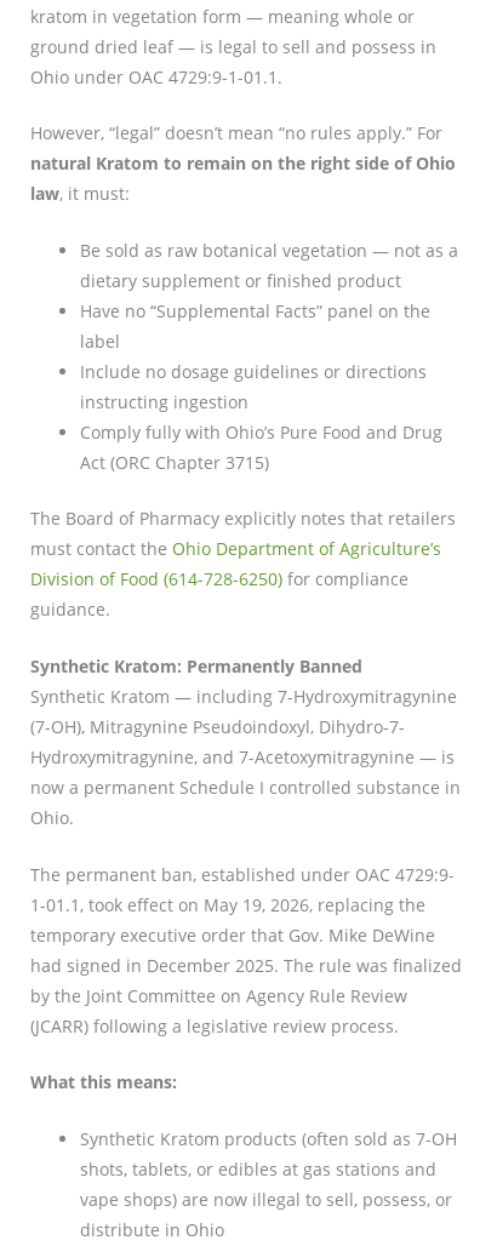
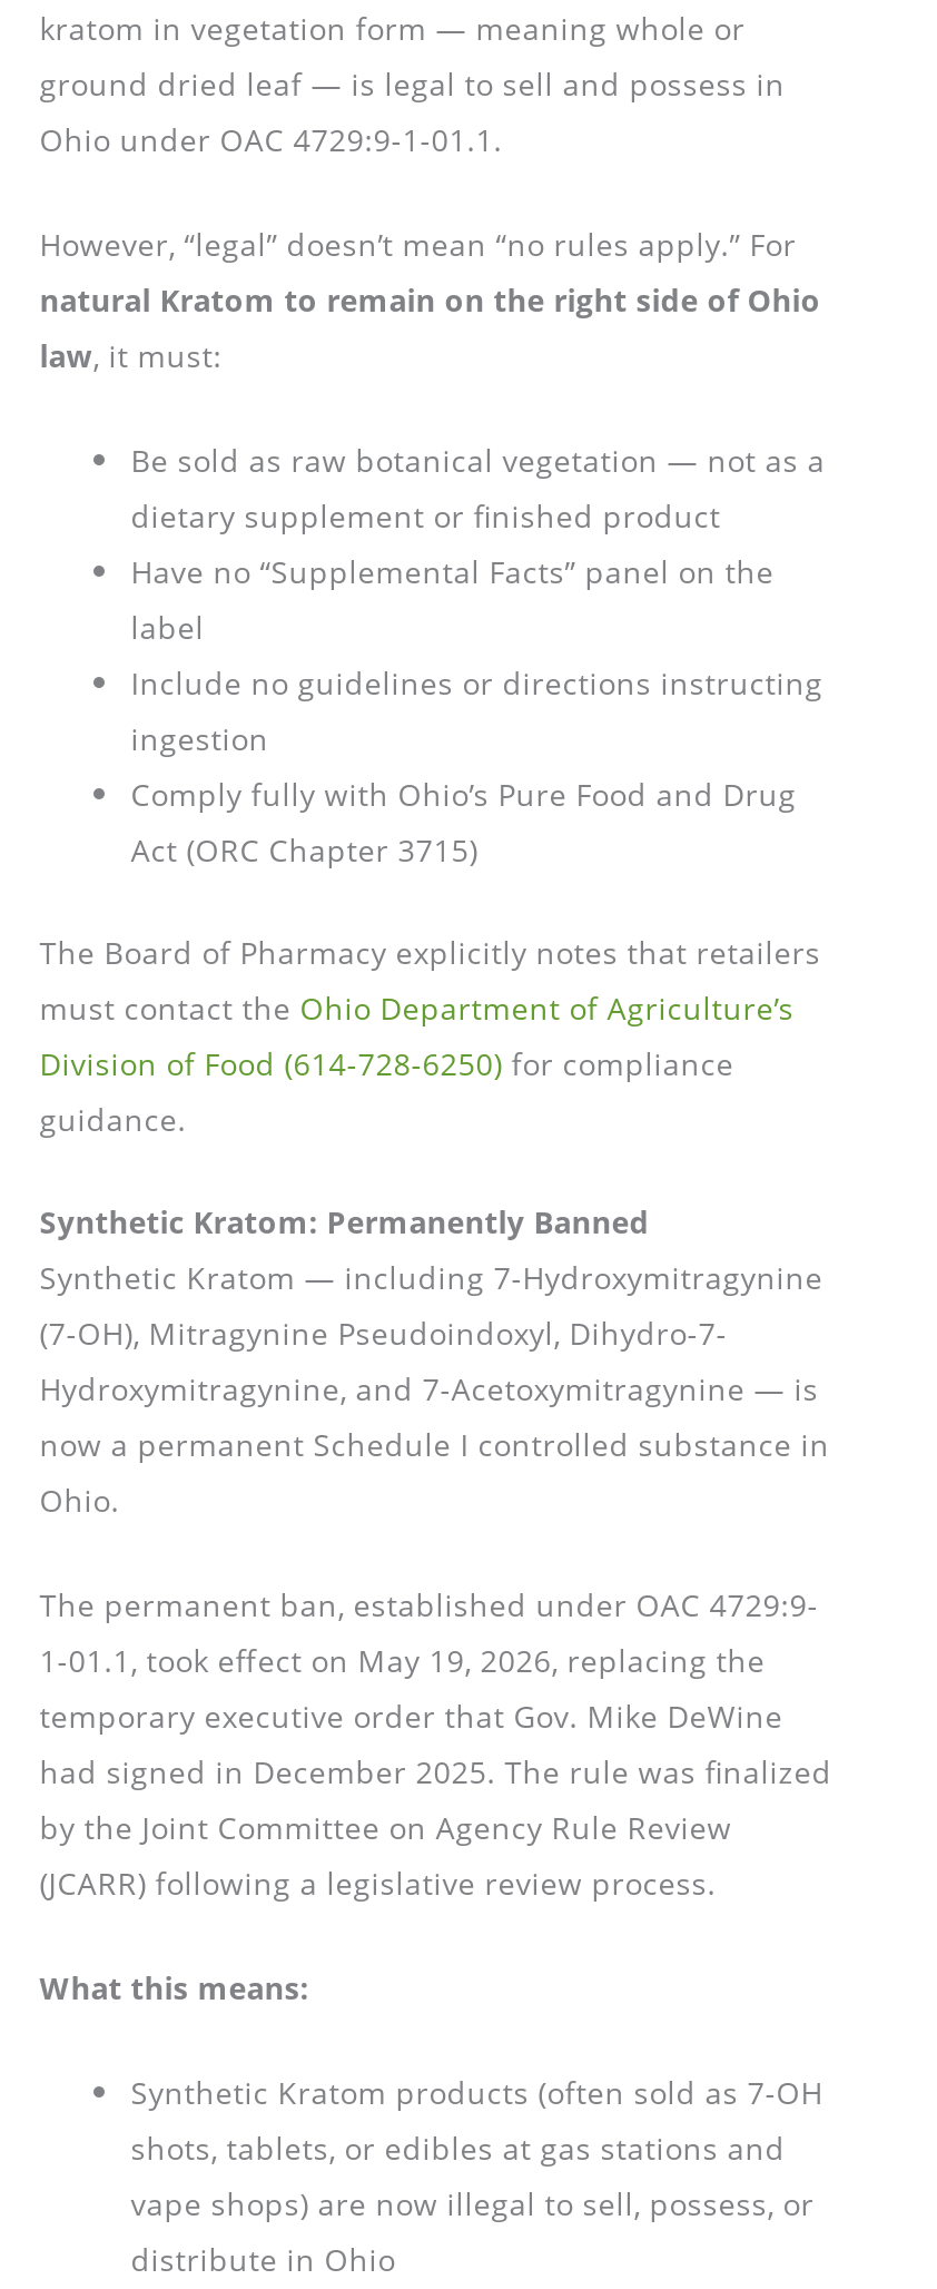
[80,360,426,414] Include no dosage guidelines or directions | instructing ingestion -> [131,662,823,760] Include no guidelines or directions instructing | ingestion

